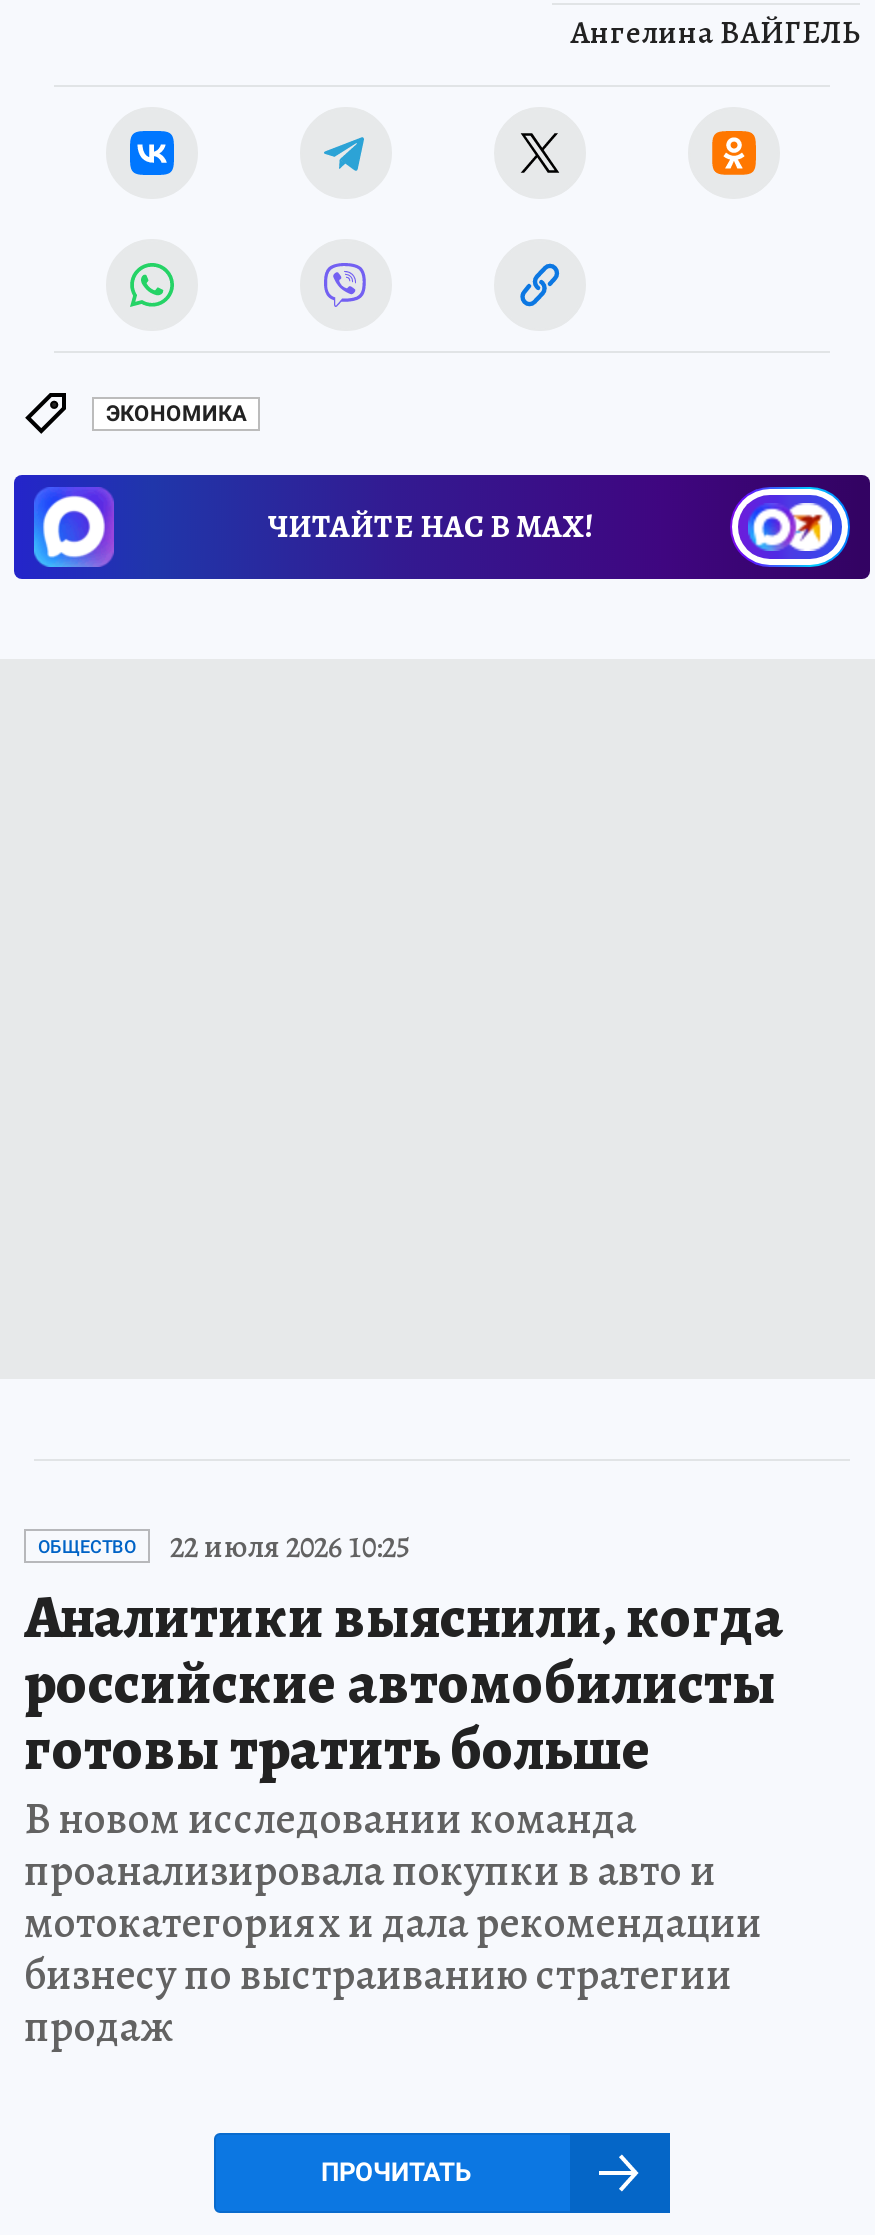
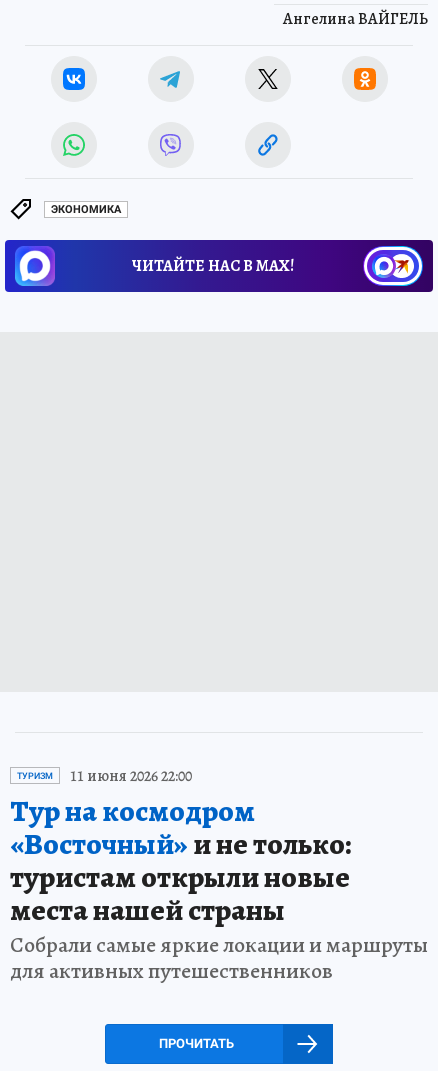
[24,1524,784,2056] ОБЩЕСТВО | 22 июля 2026 10:25 | Аналитики выяснили, когда | российские автомобилисты | готовы тратить больше | В новом исследовании команда | проанализировала покупки в авто и | мотокатегориях и дала рекомендации | бизнесу по выстраиванию стратегии | продаж -> [10,765,428,986] ТУРИЗМ | 11 июня 2026 22:00 | Тур на космодром | «Восточный»и не только: | туристам открыли новые | места нашей страны | Собрали самые яркие локации и маршруты | для активных путешественников

